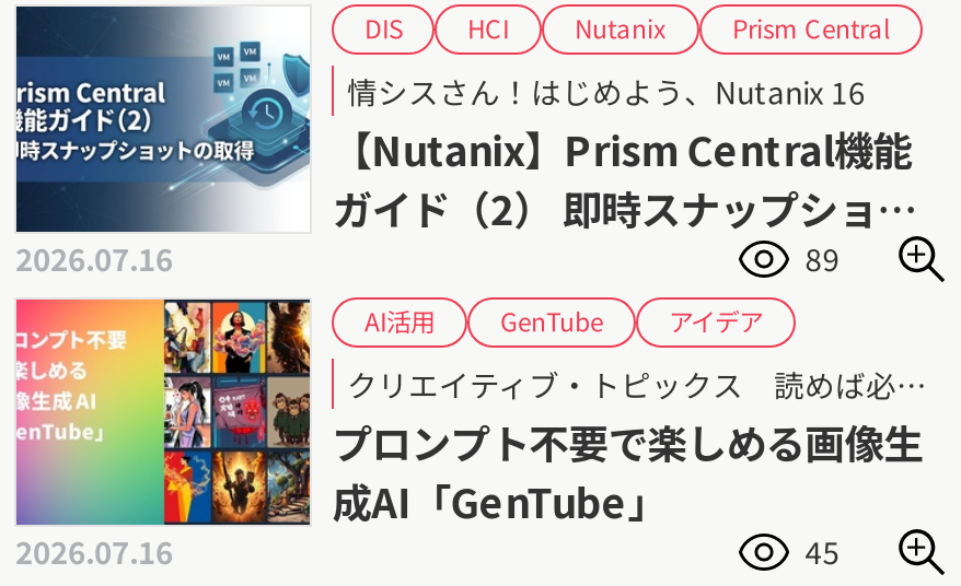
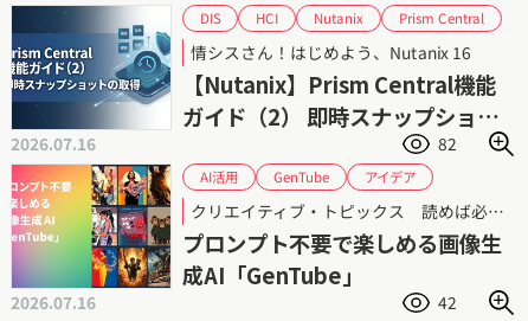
[805,236,840,280] 89 -> [438,131,457,155] 82
[805,529,840,573] 45 -> [438,290,457,313] 42

